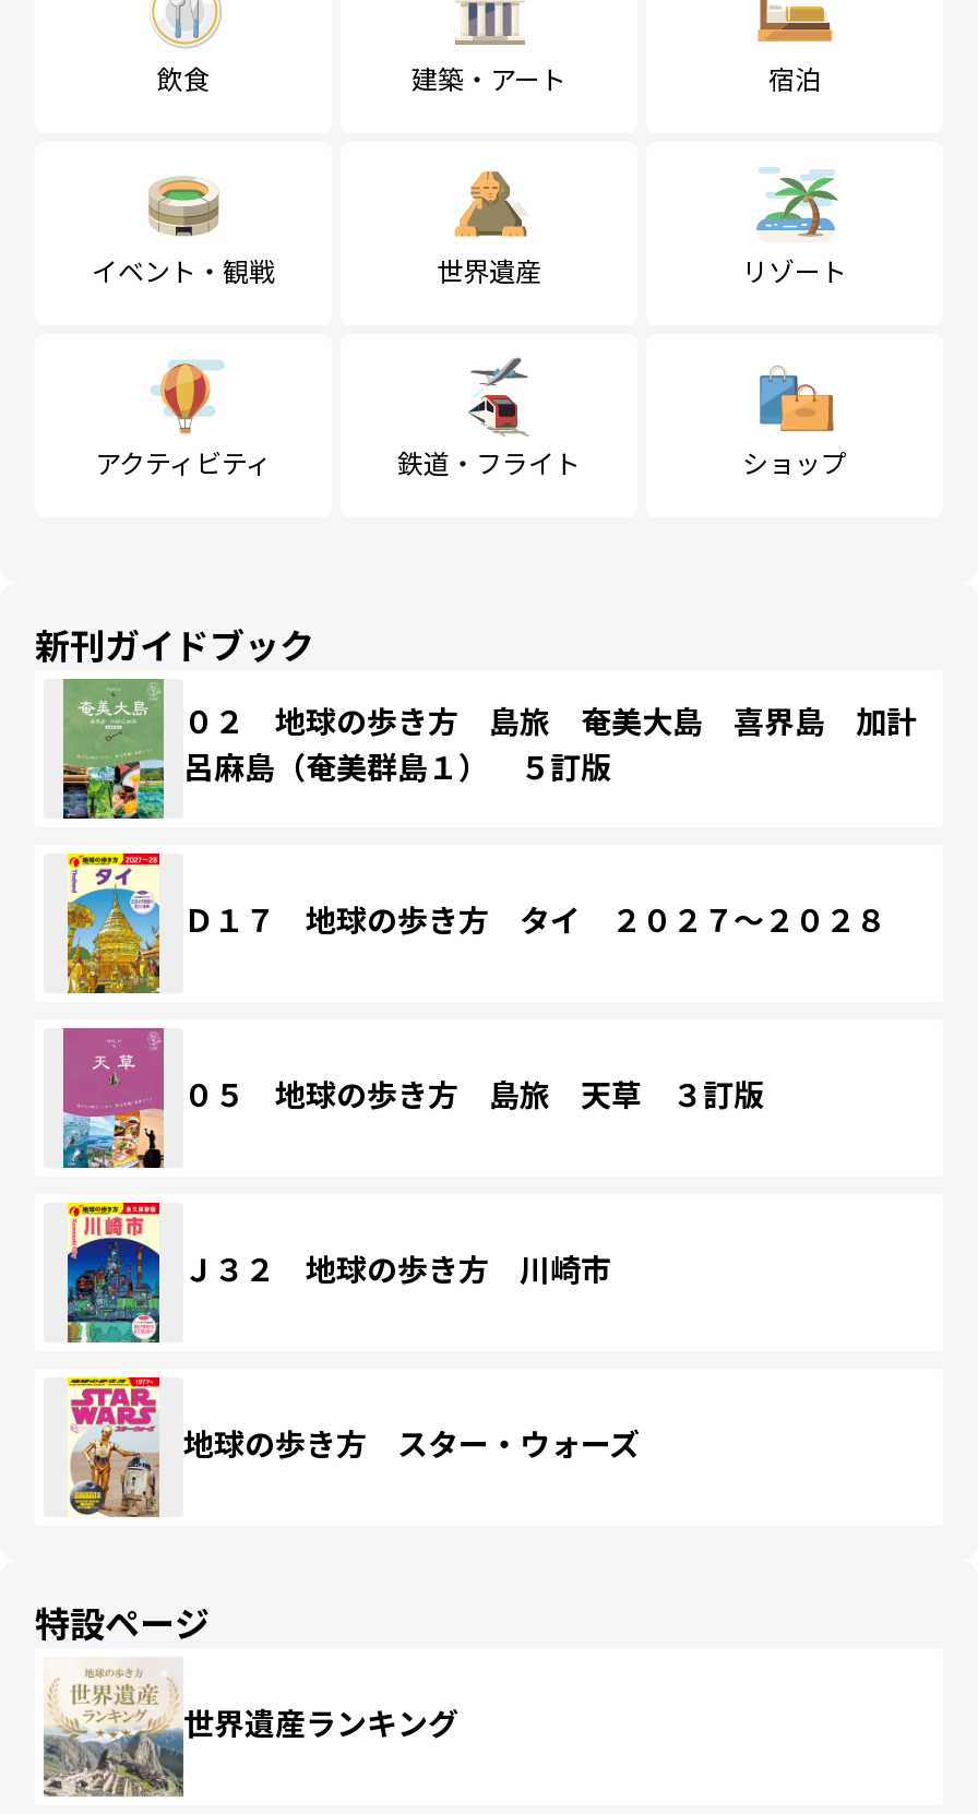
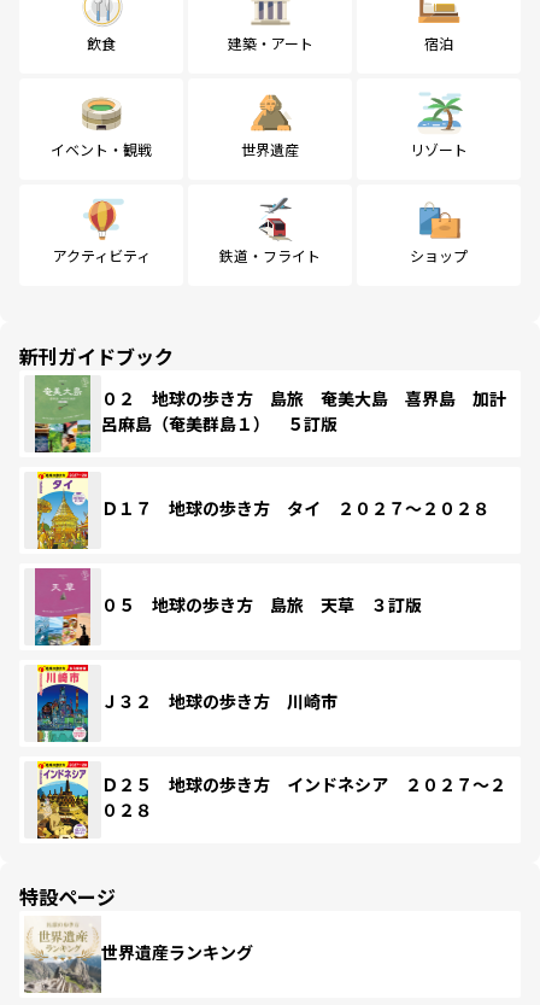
[68,1375,640,1517] [image] | 地球の歩き方 スター・ウォーズ -> [36,760,506,840] [image] | Ｄ２５ 地球の歩き方 インドネシア ２０２７～２ | ０２８

